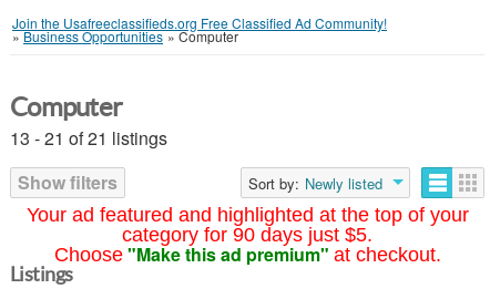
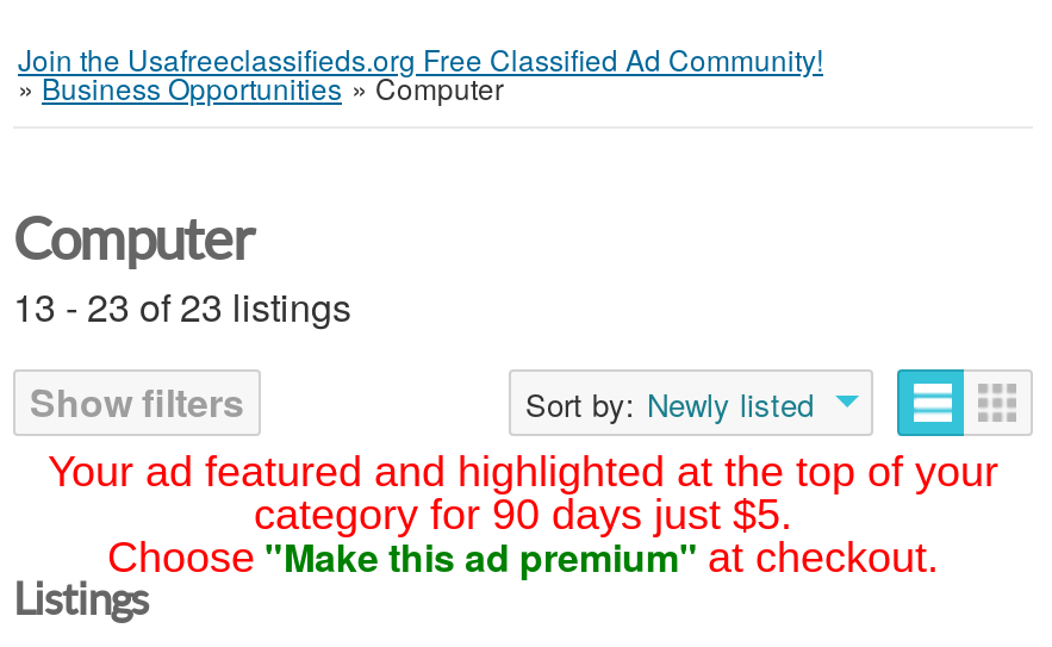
[10,125,167,151] 13 - 21 of 21 listings -> [13,279,351,334] 13 - 23 of 23 listings

